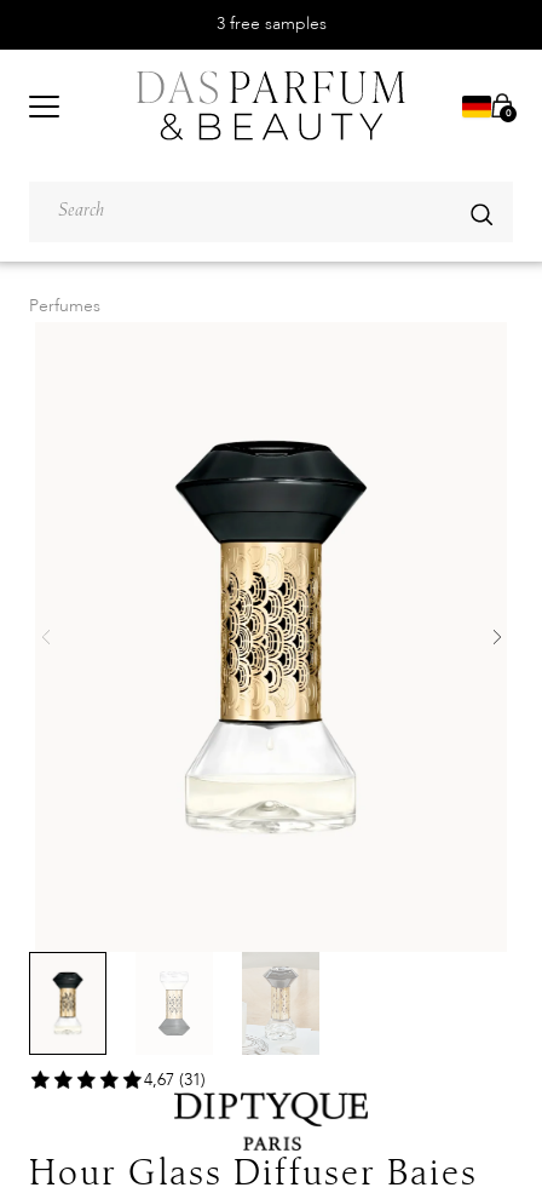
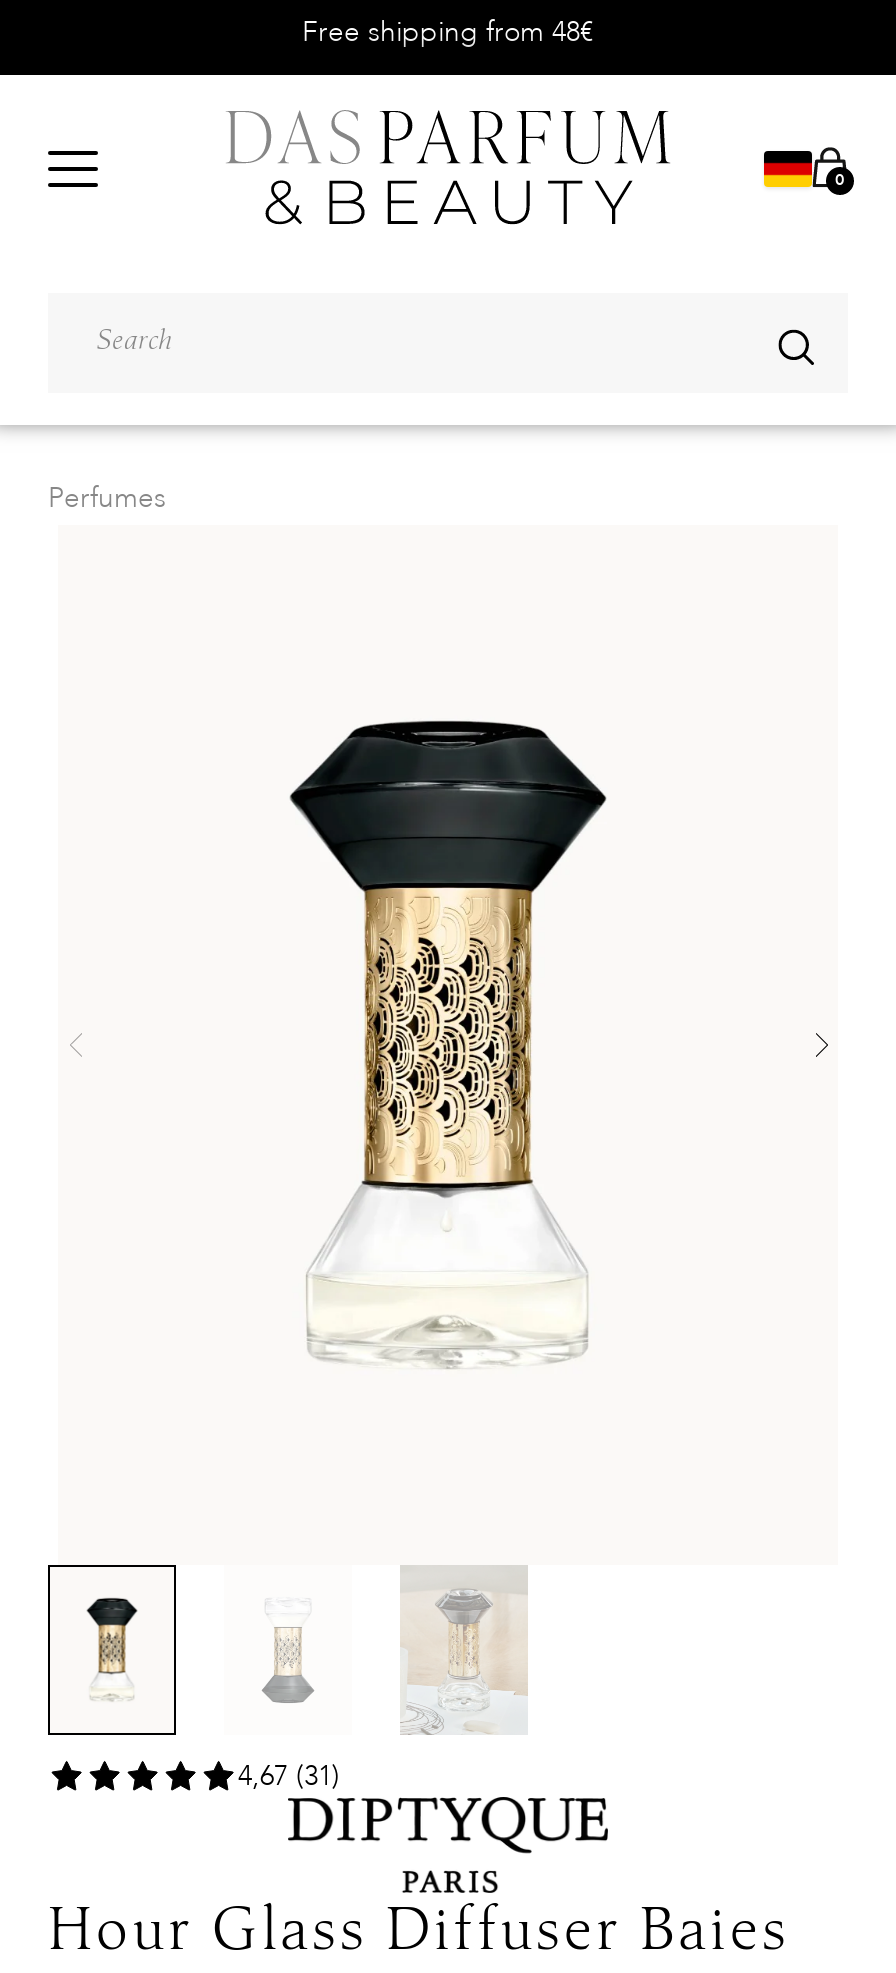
[216,12,326,35] 3 free samples -> [302,13,594,51] Free shipping from 48€

